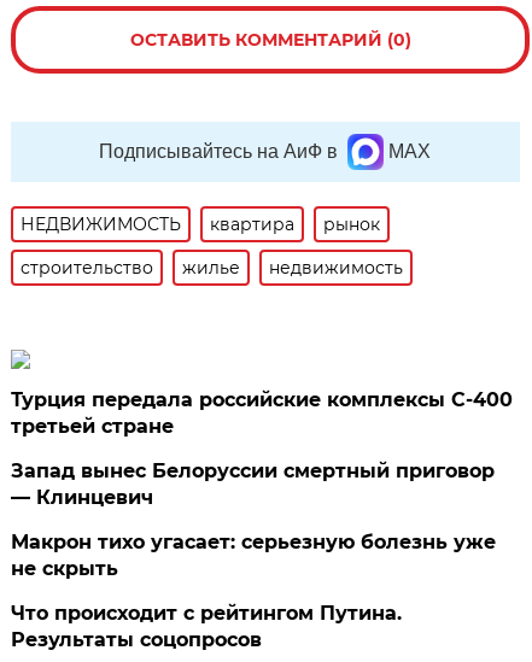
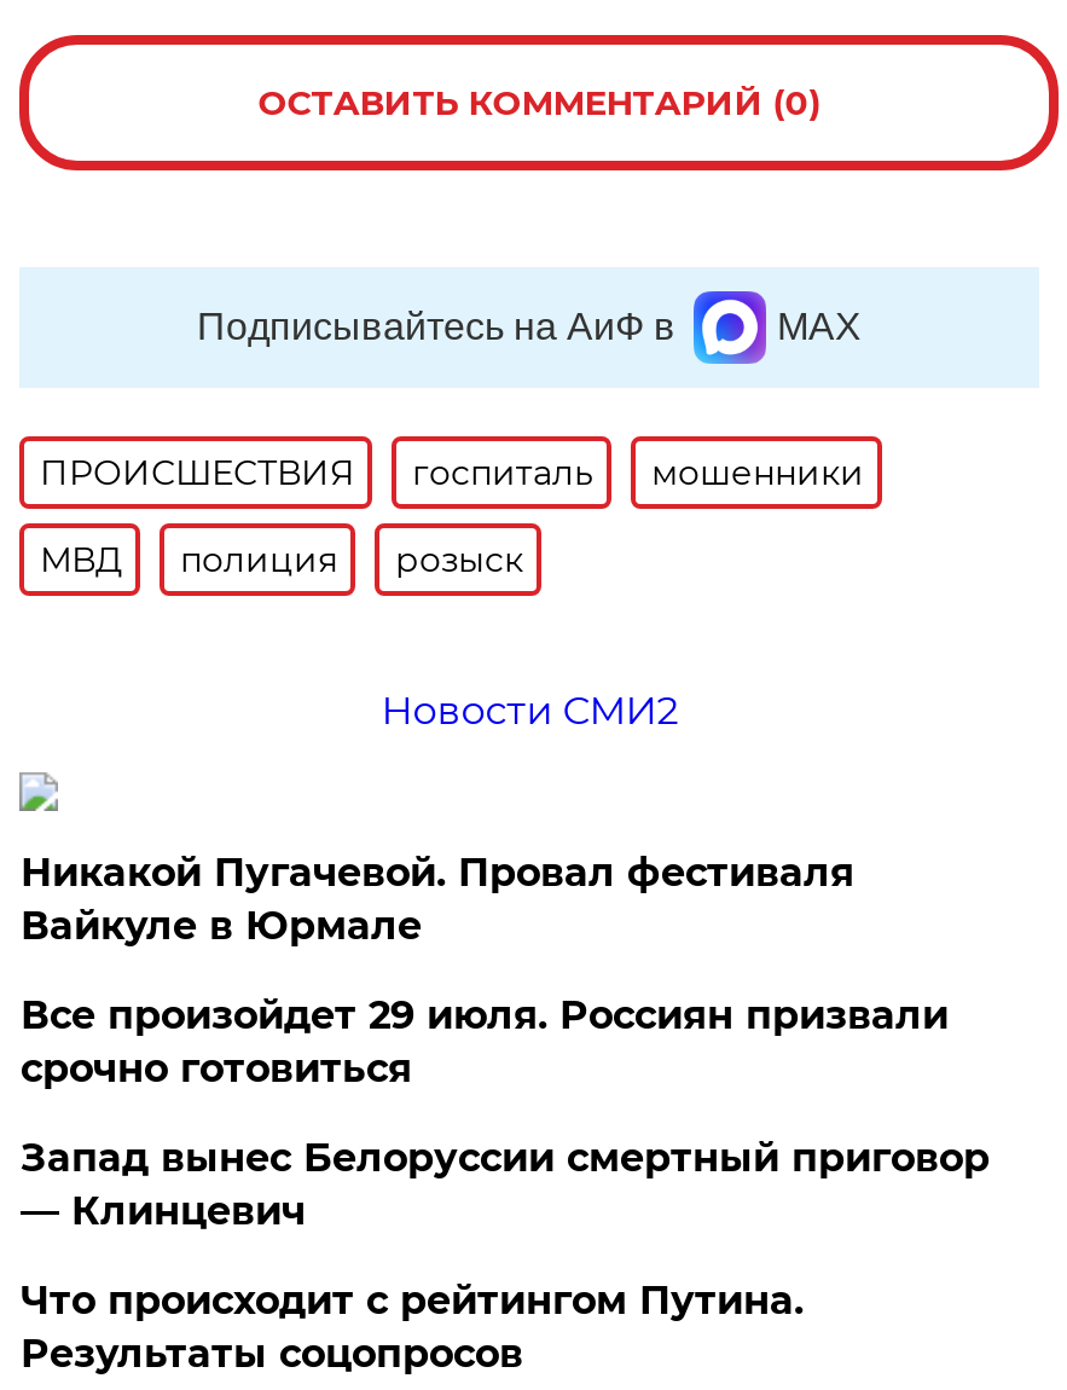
[21,213,403,278] НЕДВИЖИМОСТЬ | квартира | рынок | строительство | жилье | недвижимость -> [40,451,864,733] ПРОИСШЕСТВИЯ | госпиталь | мошенники | МВД | полиция | розыск | Новости СМИ2
[11,388,513,438] Турция передала российские комплексы С-400 | третьей стране -> [20,849,948,1091] Никакой Пугачевой. Провал фестиваля | Вайкуле в Юрмале | Все произойдет 29 июля. Россиян призвали | срочно готовиться
moved [11,459,495,509] -> [20,1135,989,1234]: Запад вынес Белоруссии смертный приговор | — Клинцевич
[11,530,496,580] Макрон тихо угасает: серьезную болезнь уже | не скрыть -> none

